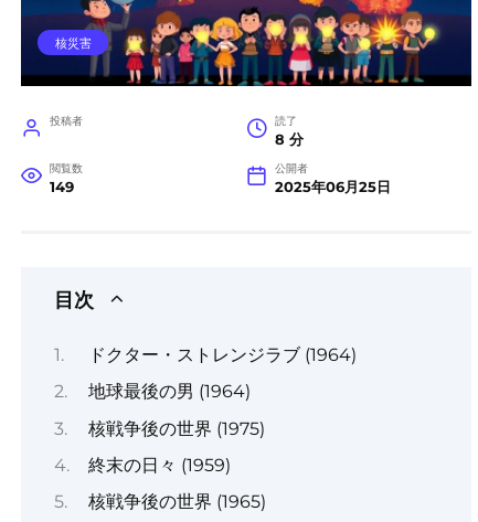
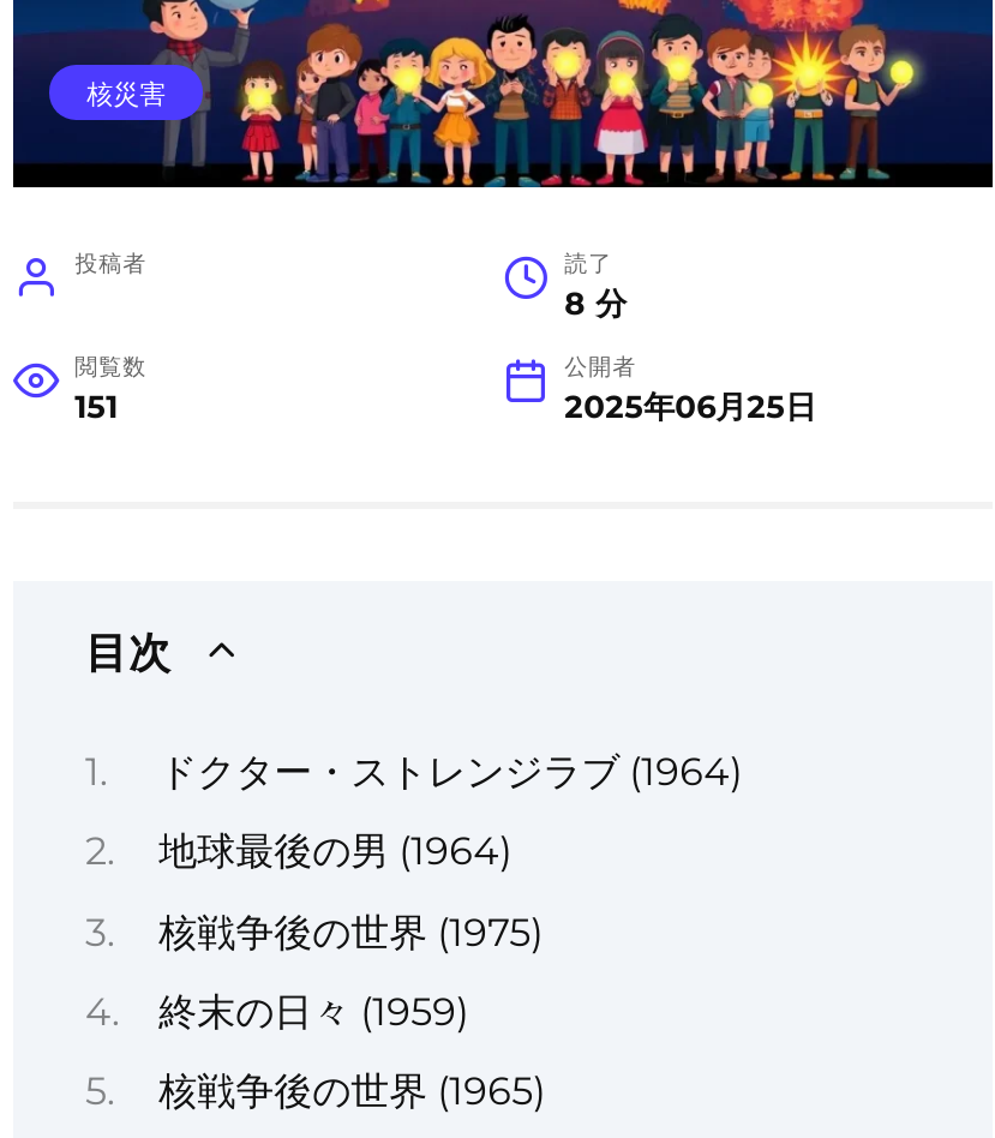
[49,179,74,196] 149 -> [75,390,118,426] 151

